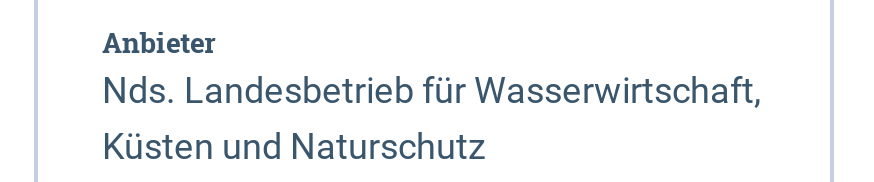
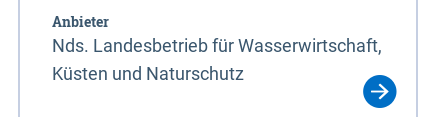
none -> [362,74,398,109] [image]

